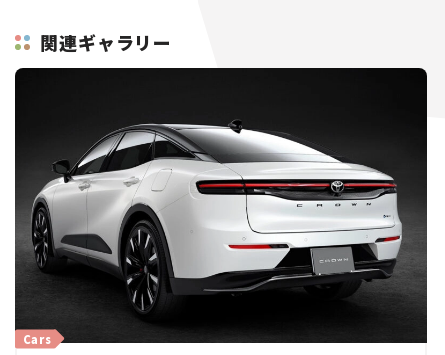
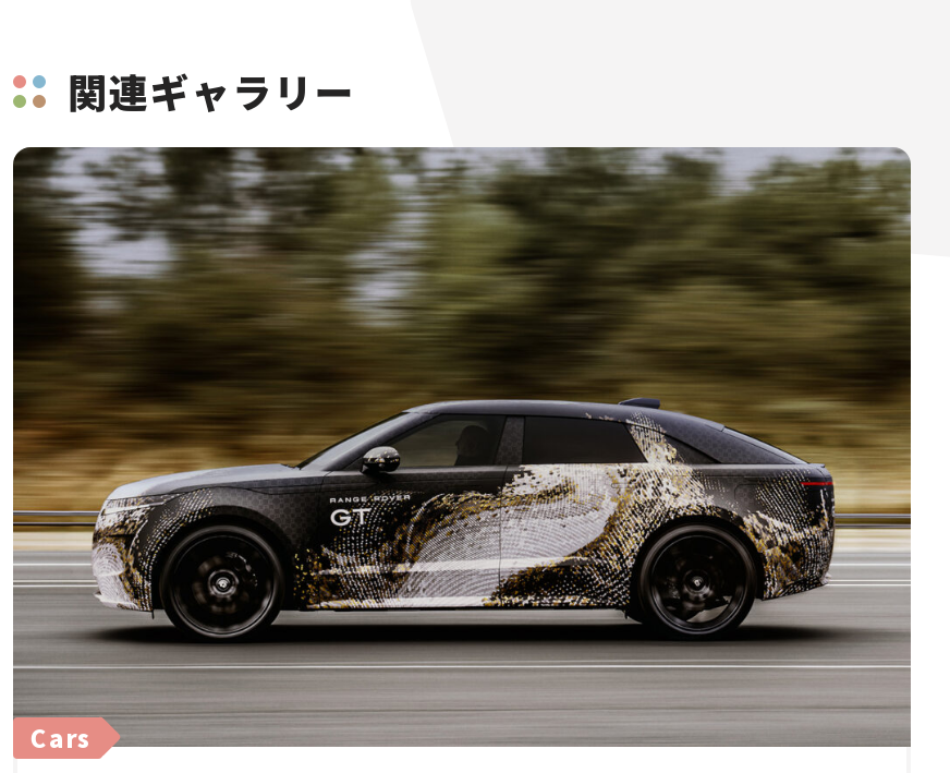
[15,67,428,343] [image] -> [13,147,913,745] [image]

